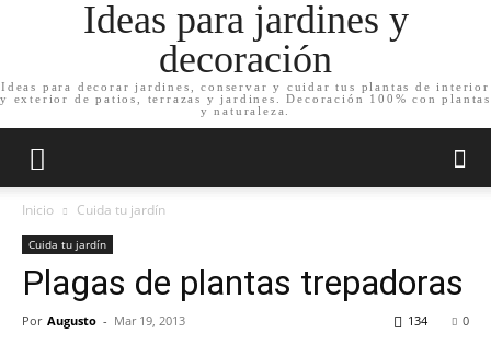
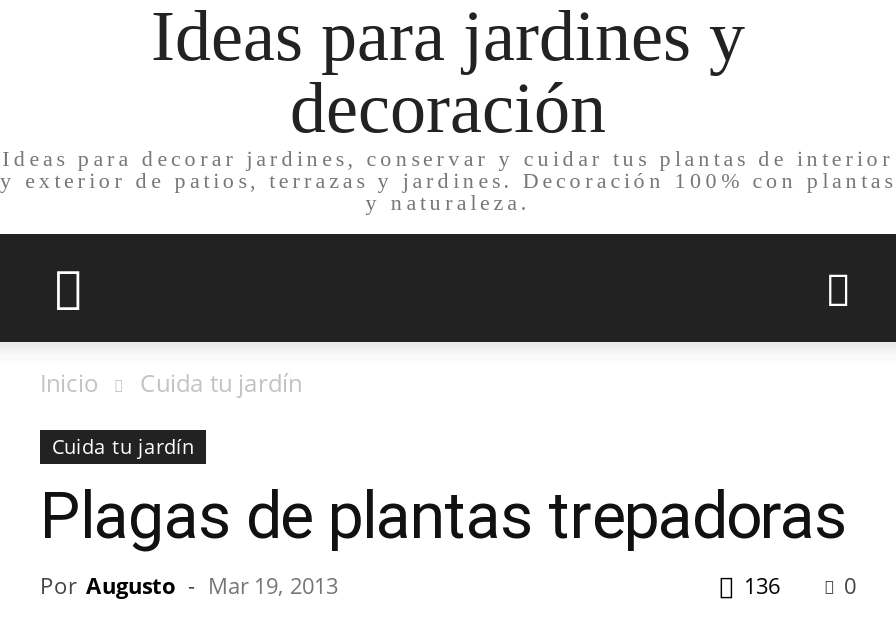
[408,312,427,329] 134 -> [744,570,780,600] 136

